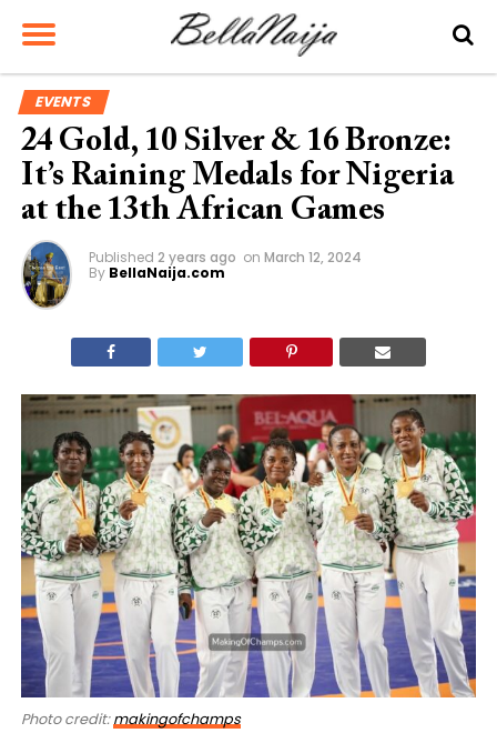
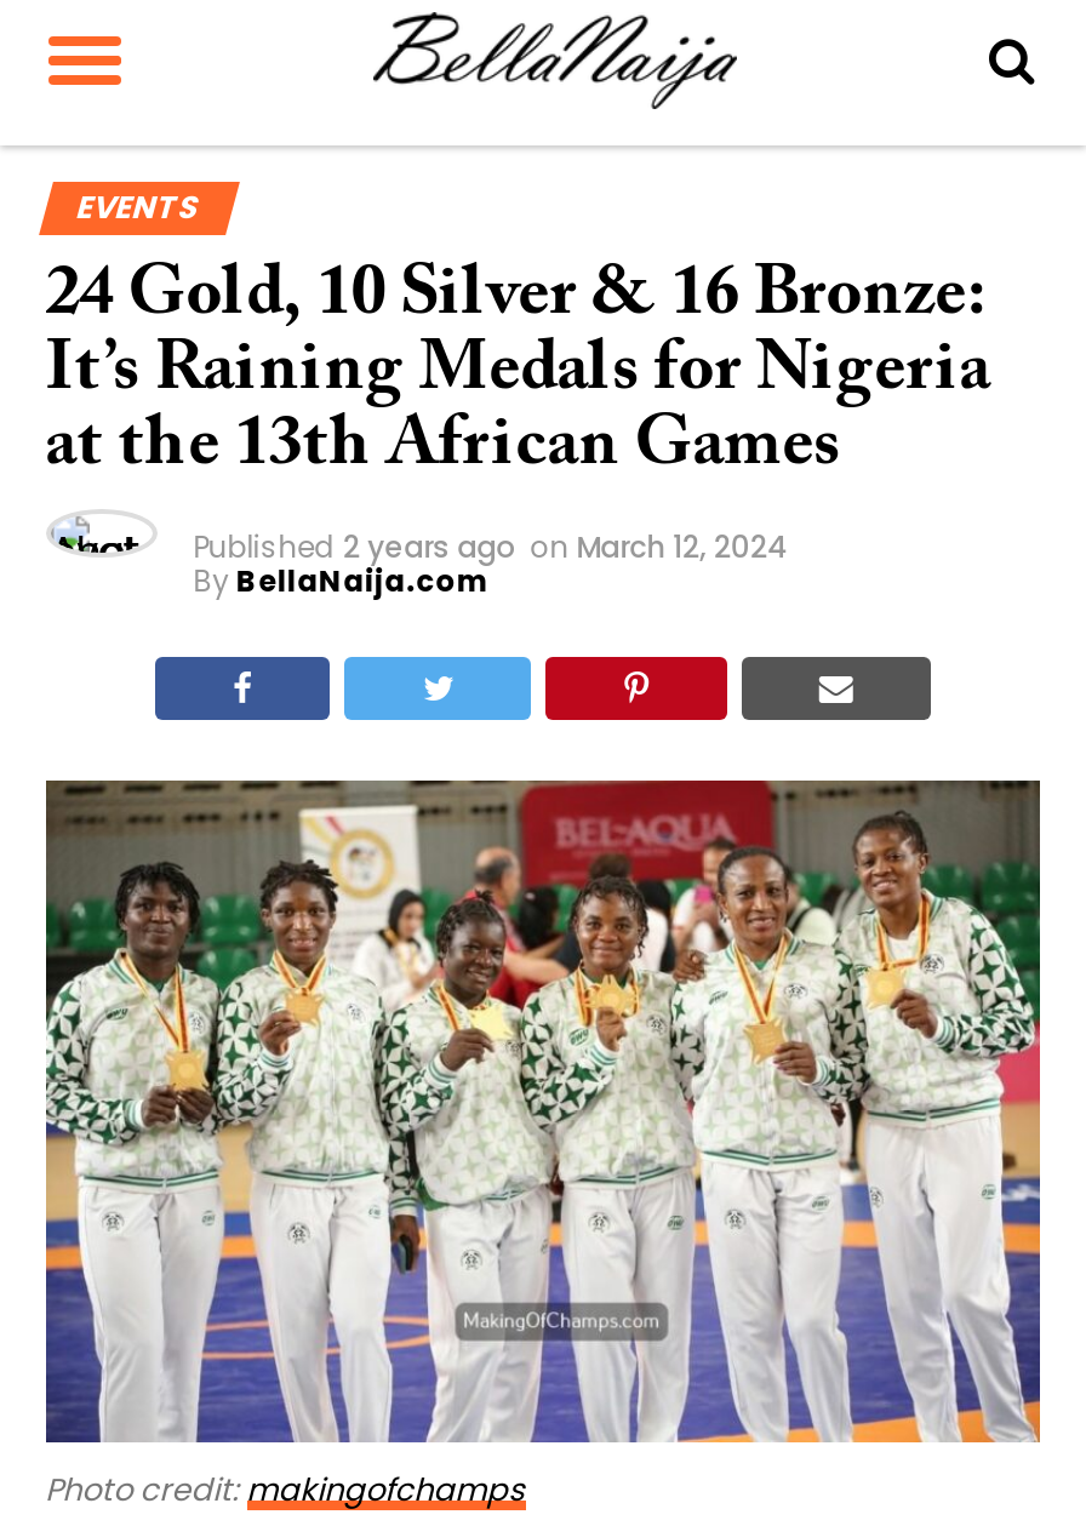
[21,241,72,310] [image] -> [48,514,155,594] [image]

